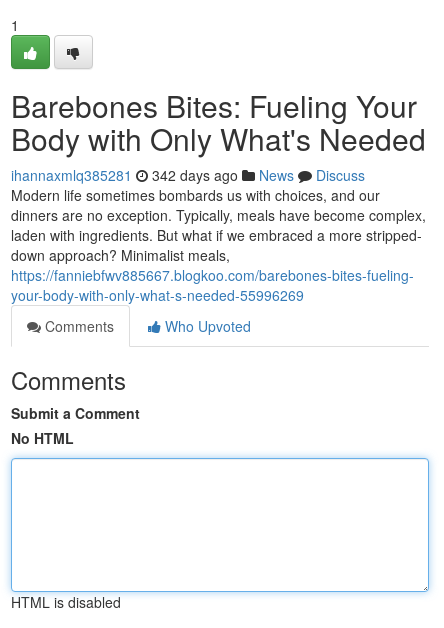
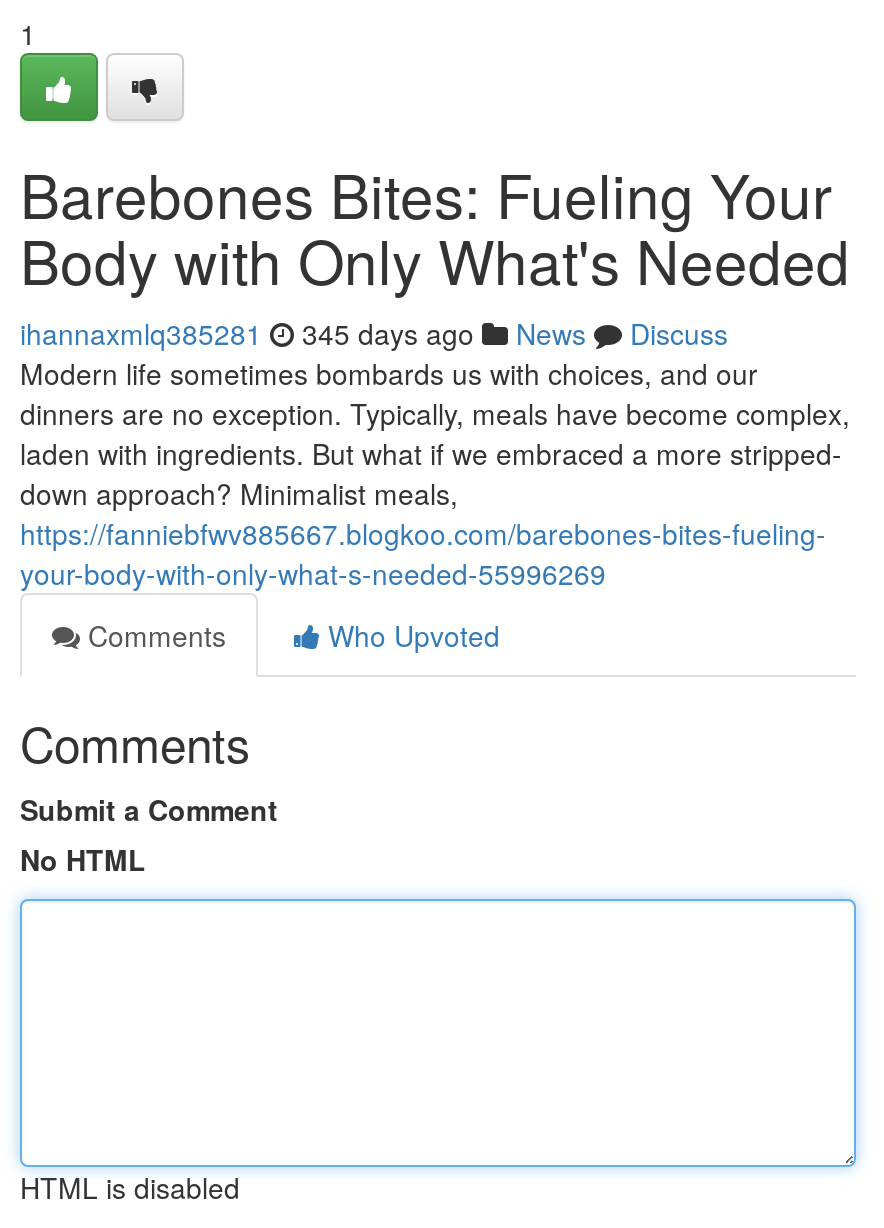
[11,165,365,185] ihannaxmlq385281 342 days ago News Discuss -> [20,313,728,353] ihannaxmlq385281 345 days ago News Discuss

